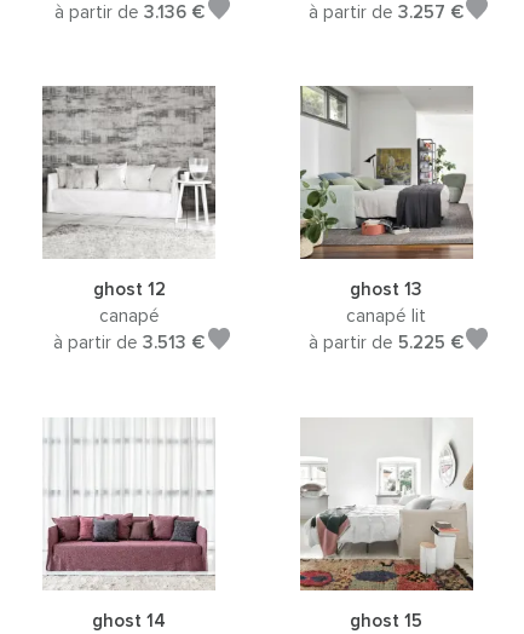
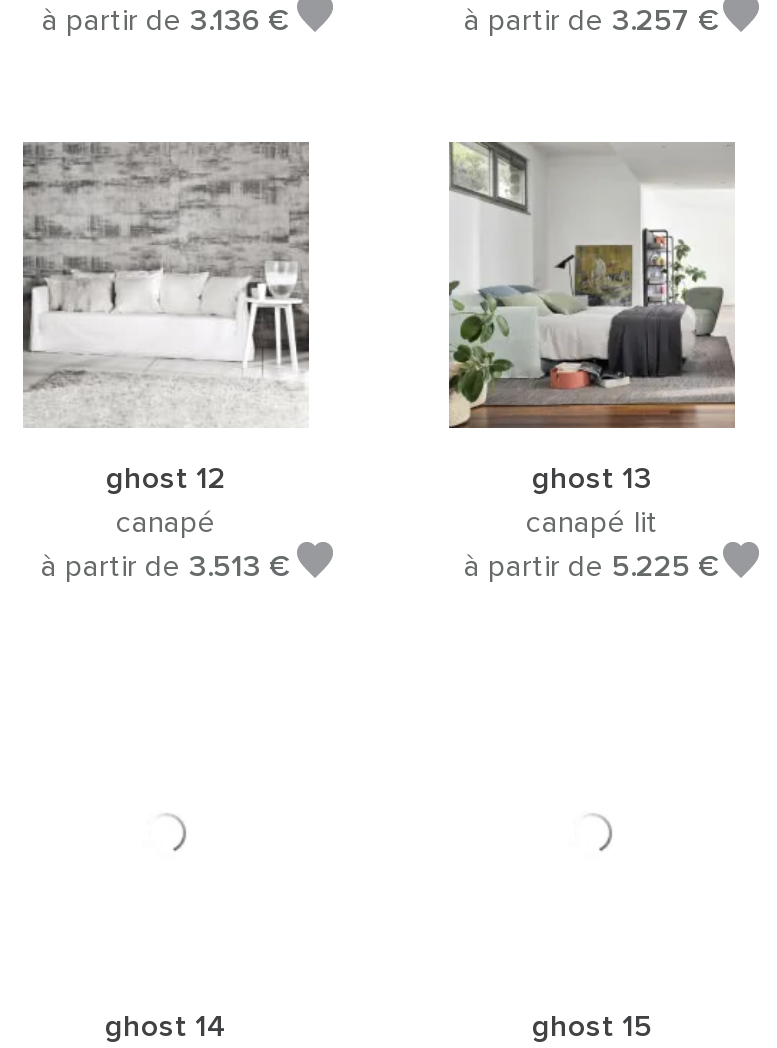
[42,417,215,590] [image] -> none
[299,417,474,592] [image] -> none

